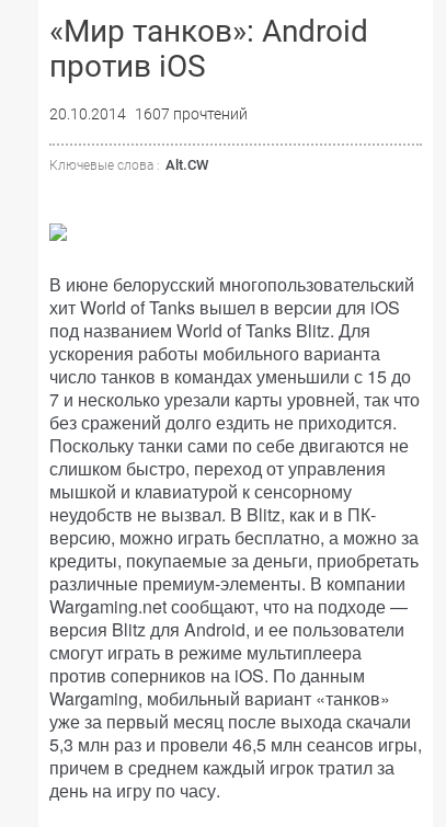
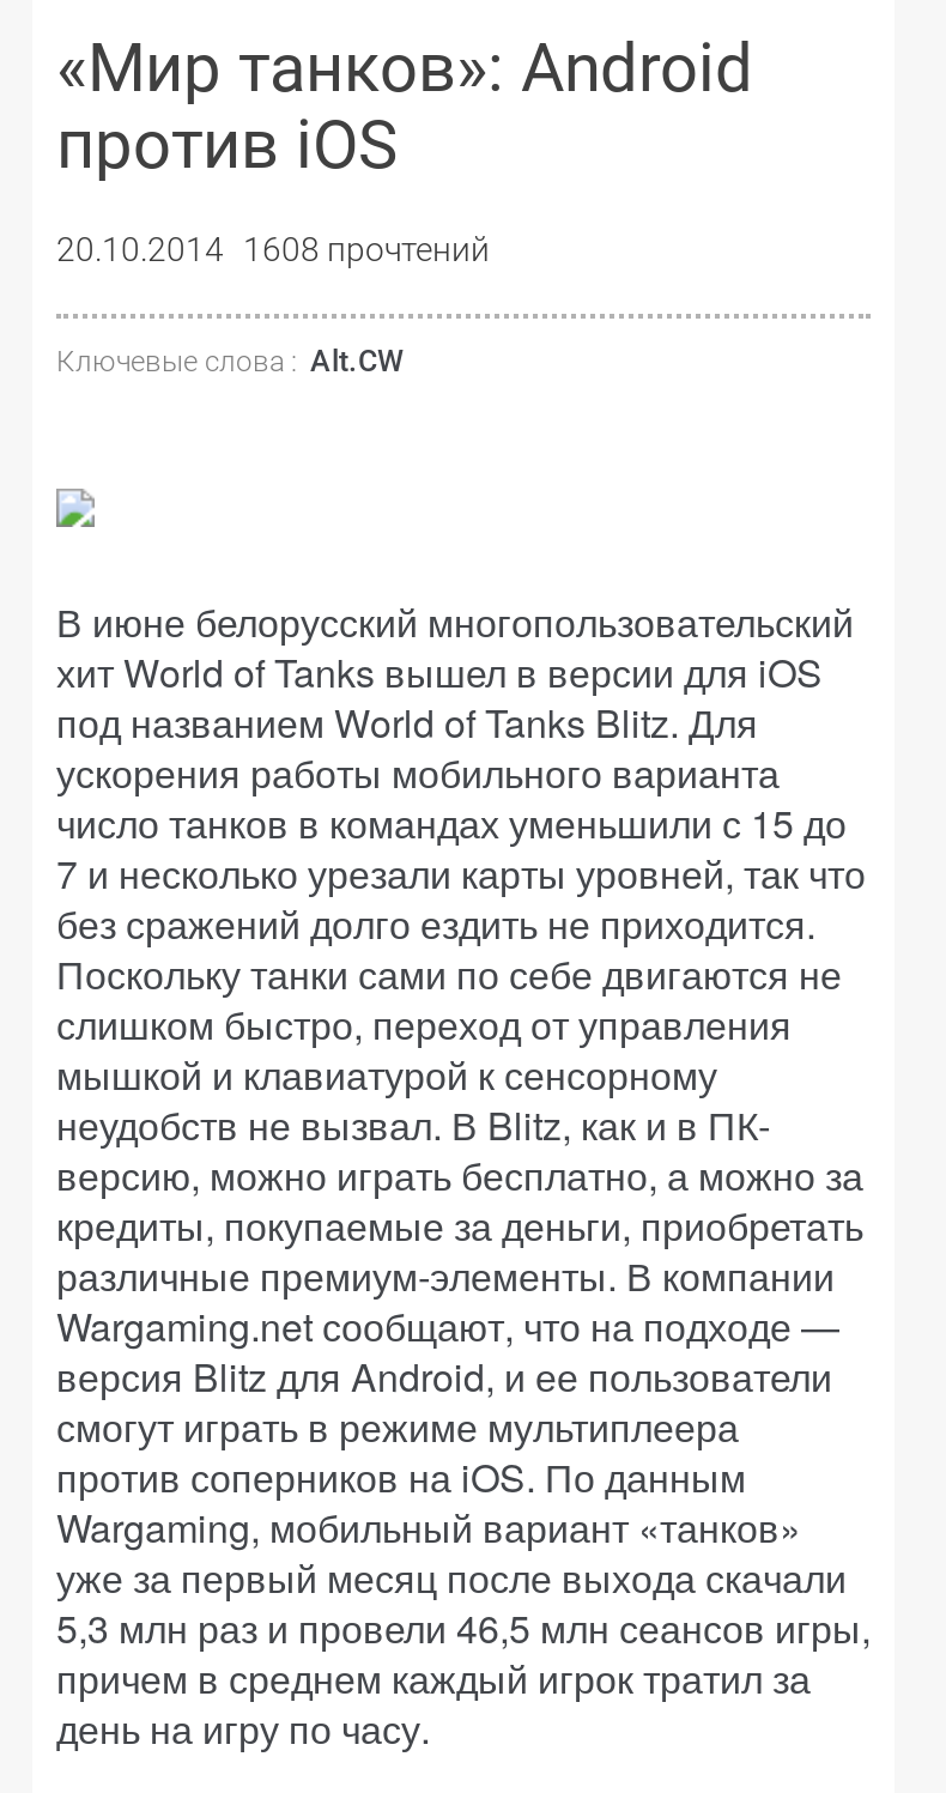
[49,105,248,123] 20.10.2014 1607 прочтений -> [56,230,490,268] 20.10.2014 1608 прочтений

